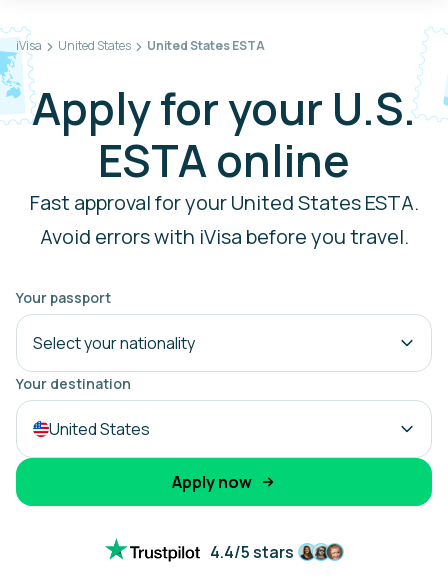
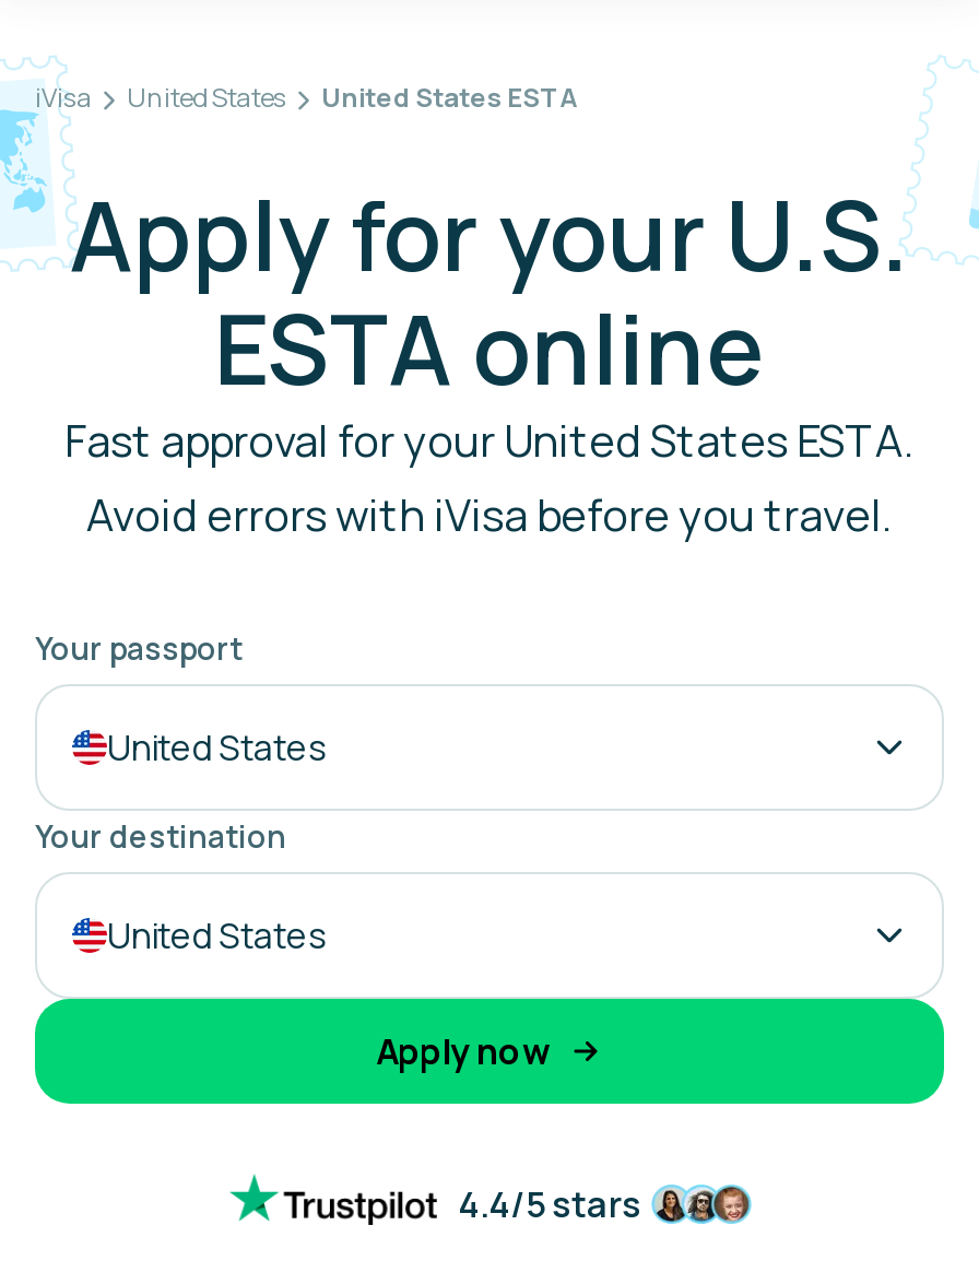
[33,332,195,354] Select your nationality -> [107,723,328,771] United States

